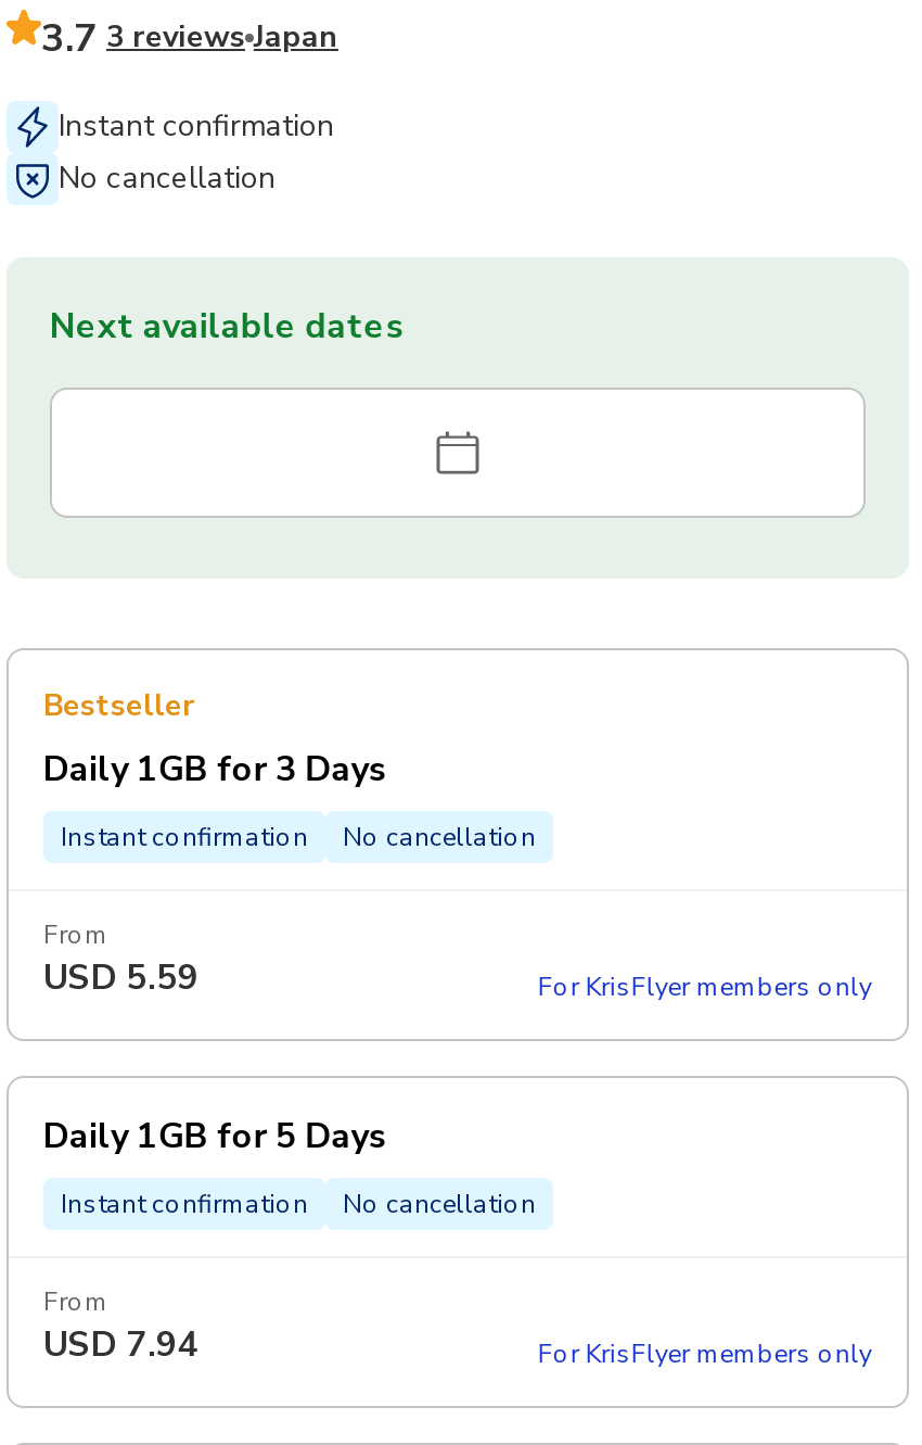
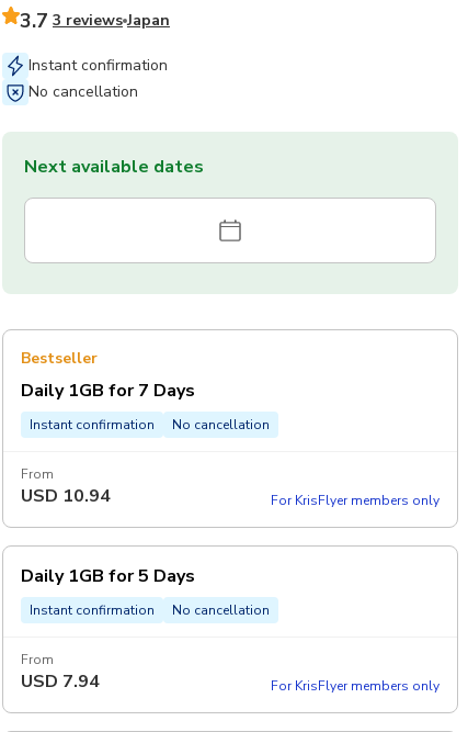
[43,745,388,793] Daily 1GB for 3 Days -> [21,378,195,402] Daily 1GB for 7 Days
[43,953,199,1001] USD 5.59 -> [21,484,111,508] USD 10.94

